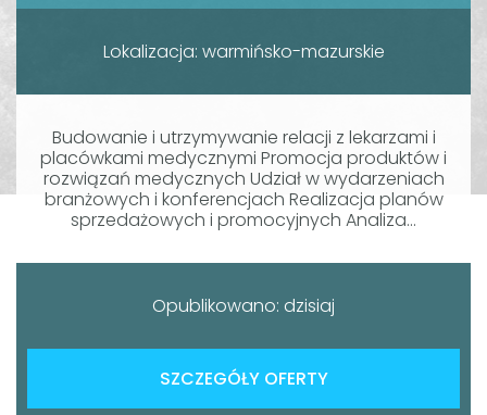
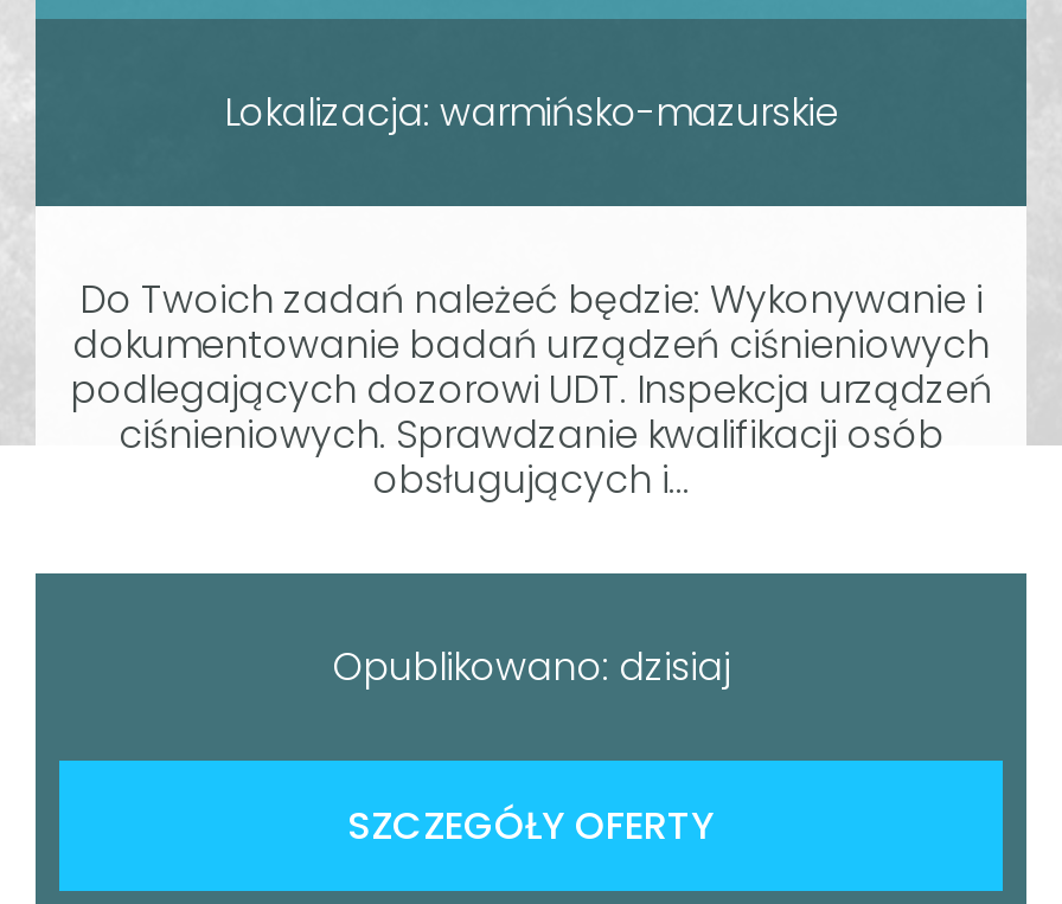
[40,124,447,232] Budowanie i utrzymywanie relacji z lekarzami i | placówkami medycznymi Promocja produktów i | rozwiązań medycznych Udział w wydarzeniach | branżowych i konferencjach Realizacja planów | sprzedażowych i promocyjnych Analiza... -> [70,272,992,506] Do Twoich zadań należeć będzie: Wykonywanie i | dokumentowanie badań urządzeń ciśnieniowych | podlegających dozorowi UDT. Inspekcja urządzeń | ciśnieniowych. Sprawdzanie kwalifikacji osób | obsługujących i...

